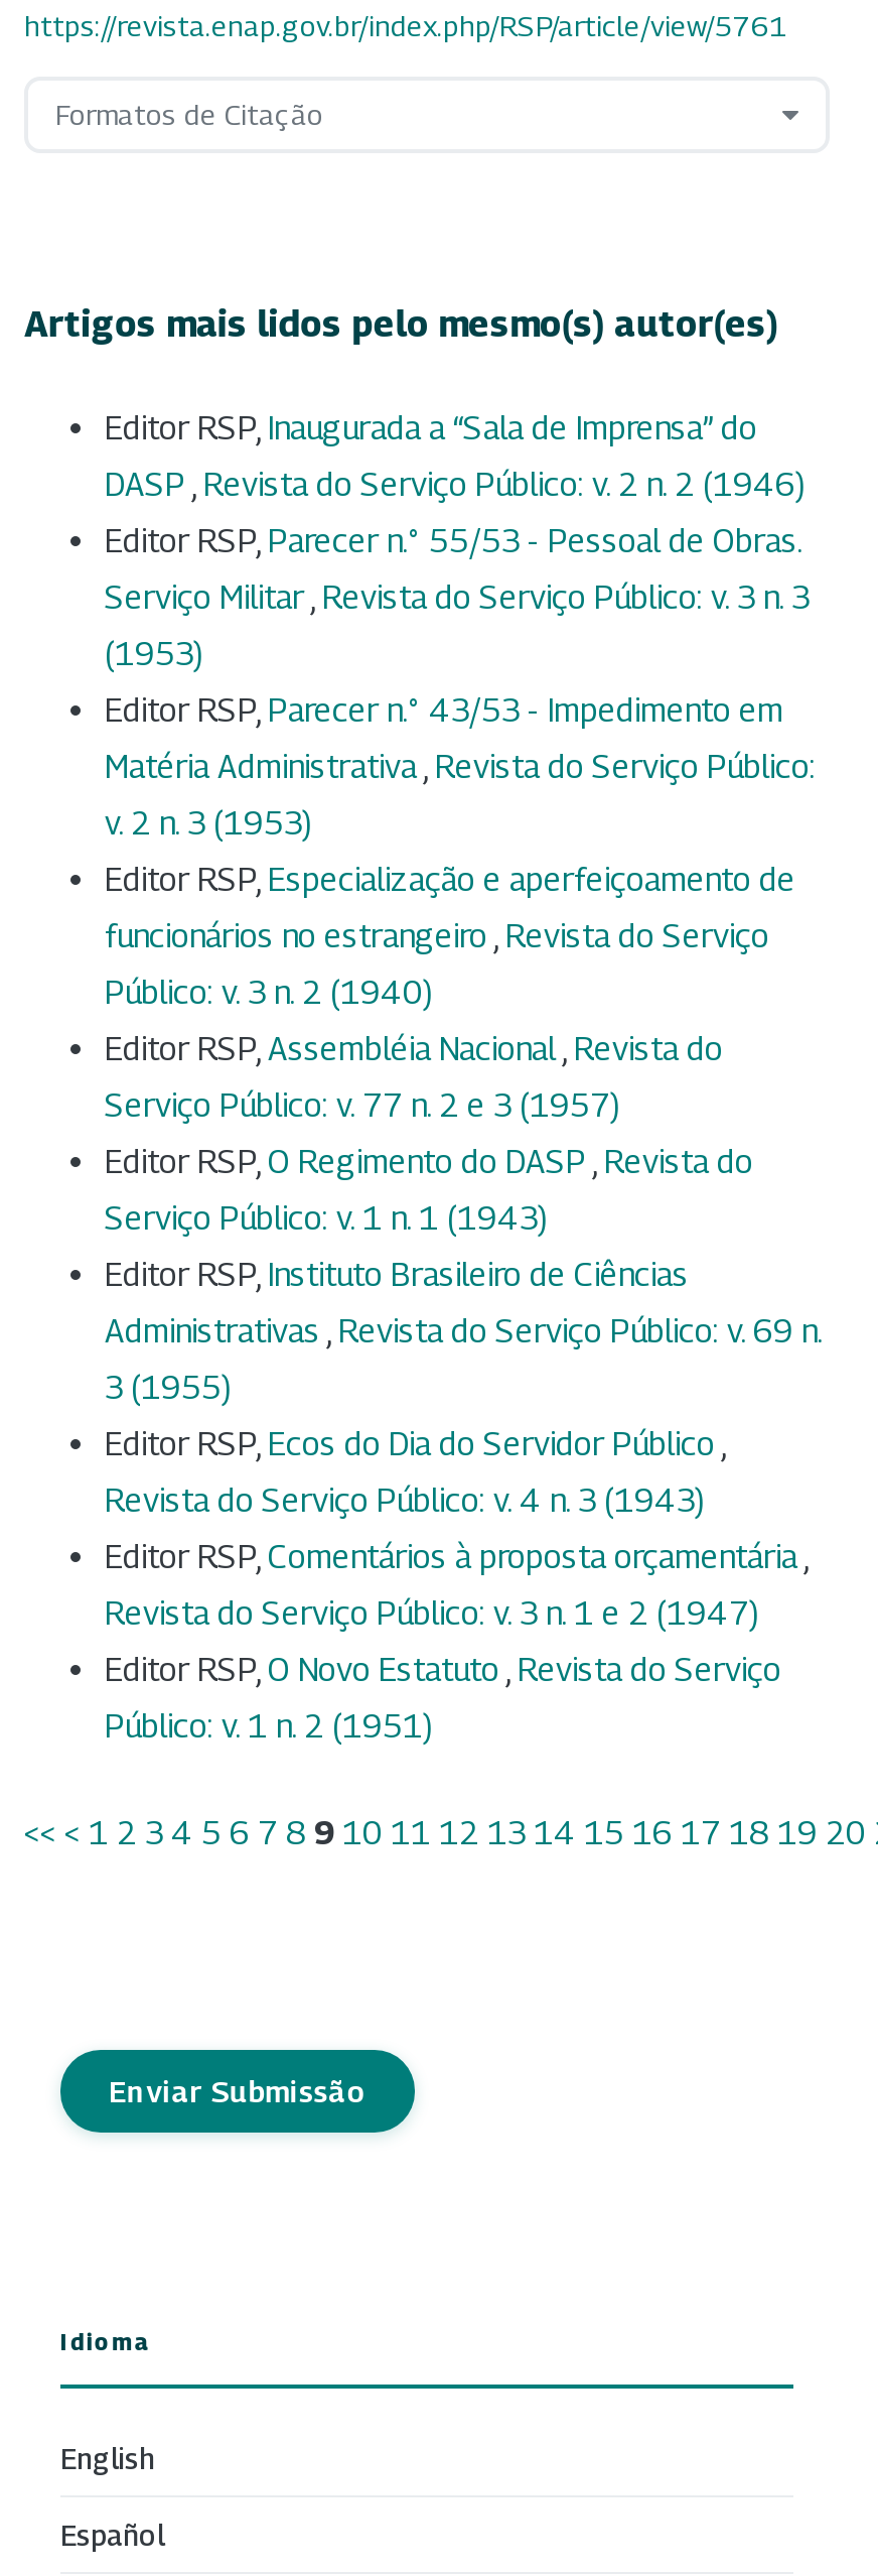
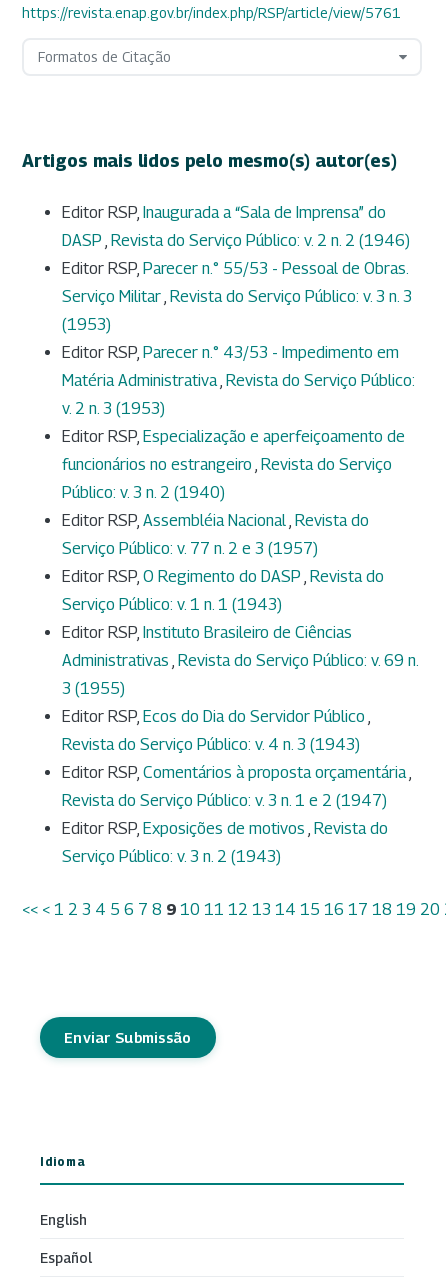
[105,1650,781,1688] Editor RSP, O Novo Estatuto, Revista do Serviço -> [62,819,388,838] Editor RSP, Exposições de motivos, Revista do
[105,1706,433,1745] Público: v. 1 n. 2 (1951) -> [62,847,281,866] Serviço Público: v. 3 n. 2 (1943)

